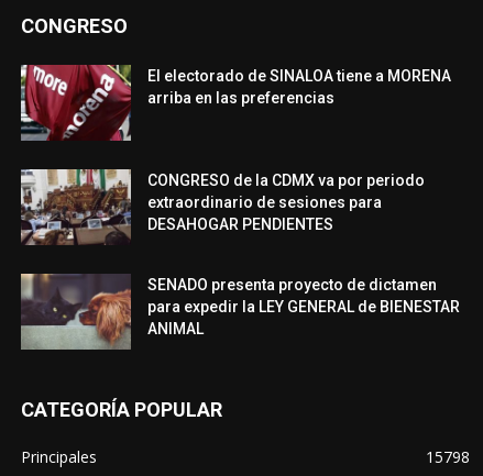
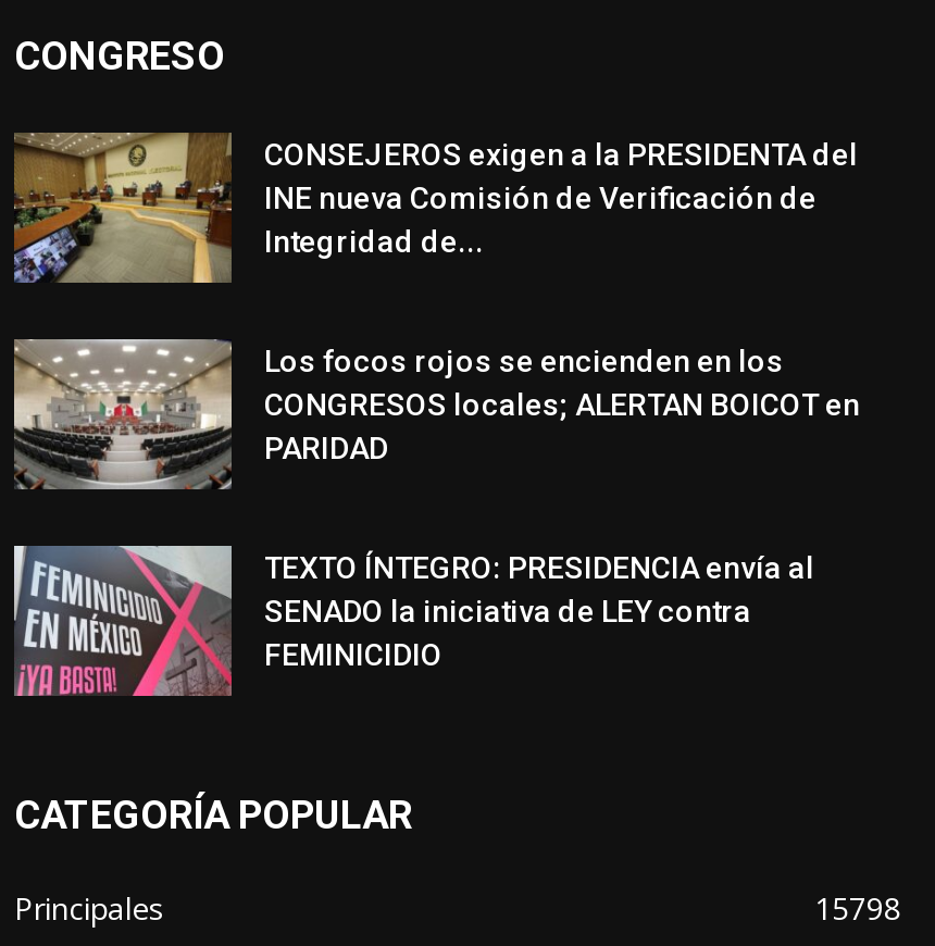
[20,64,451,142] [image] | El electorado de SINALOA tiene a MORENA | arriba en las preferencias -> [12,130,858,285] [image] | CONSEJEROS exigen a la PRESIDENTA del | INE nueva Comisión de Verificación de | Integridad de...
[20,168,425,245] [image] | CONGRESO de la CDMX va por periodo | extraordinario de sesiones para | DESAHOGAR PENDIENTES -> [12,337,860,491] [image] | Los focos rojos se encienden en los | CONGRESOS locales; ALERTAN BOICOT en | PARIDAD
[20,273,460,351] [image] | SENADO presenta proyecto de dictamen | para expedir la LEY GENERAL de BIENESTAR | ANIMAL -> [12,544,814,698] [image] | TEXTO ÍNTEGRO: PRESIDENCIA envía al | SENADO la iniciativa de LEY contra | FEMINICIDIO

